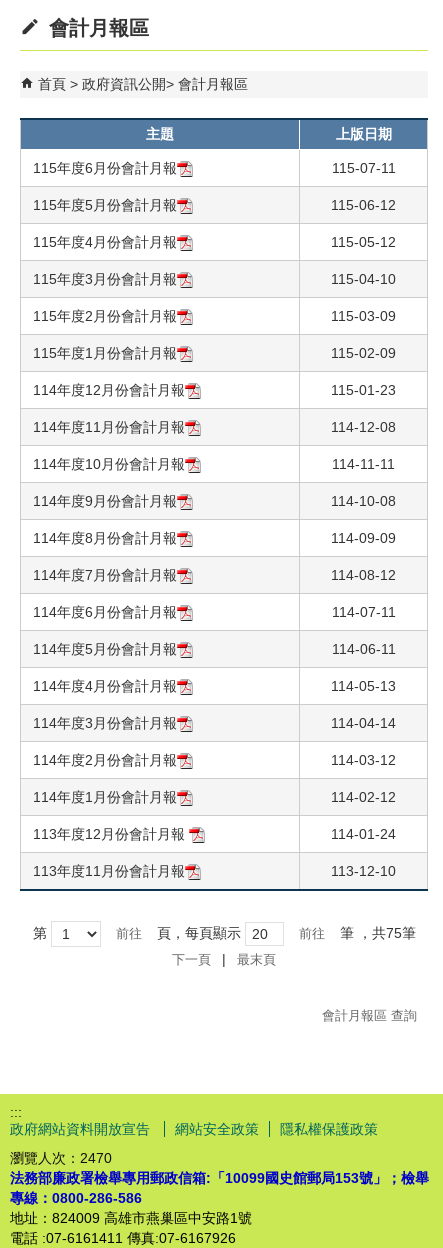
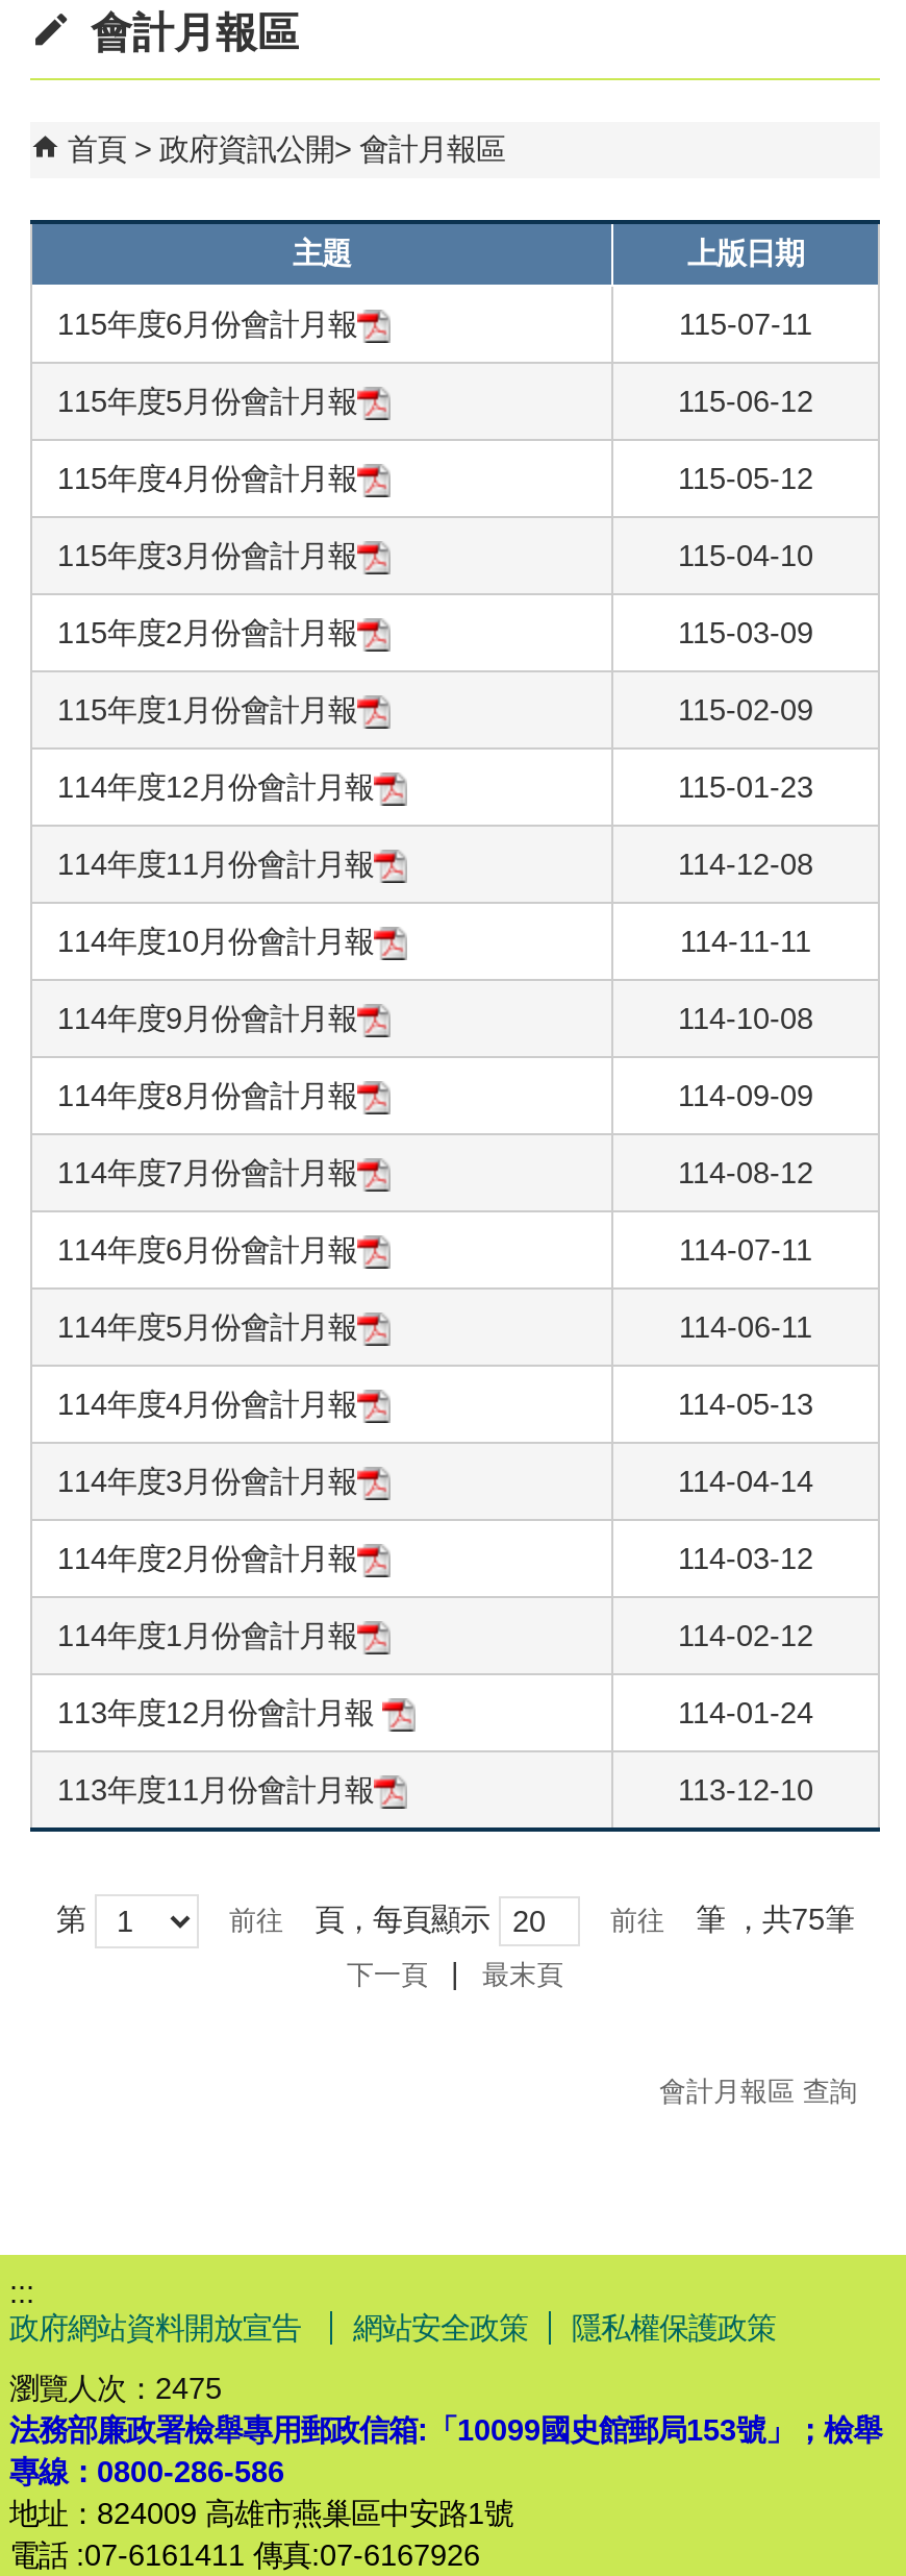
[10,1150,112,1166] 瀏覽人次：2470 -> [9,2372,222,2405] 瀏覽人次：2475

